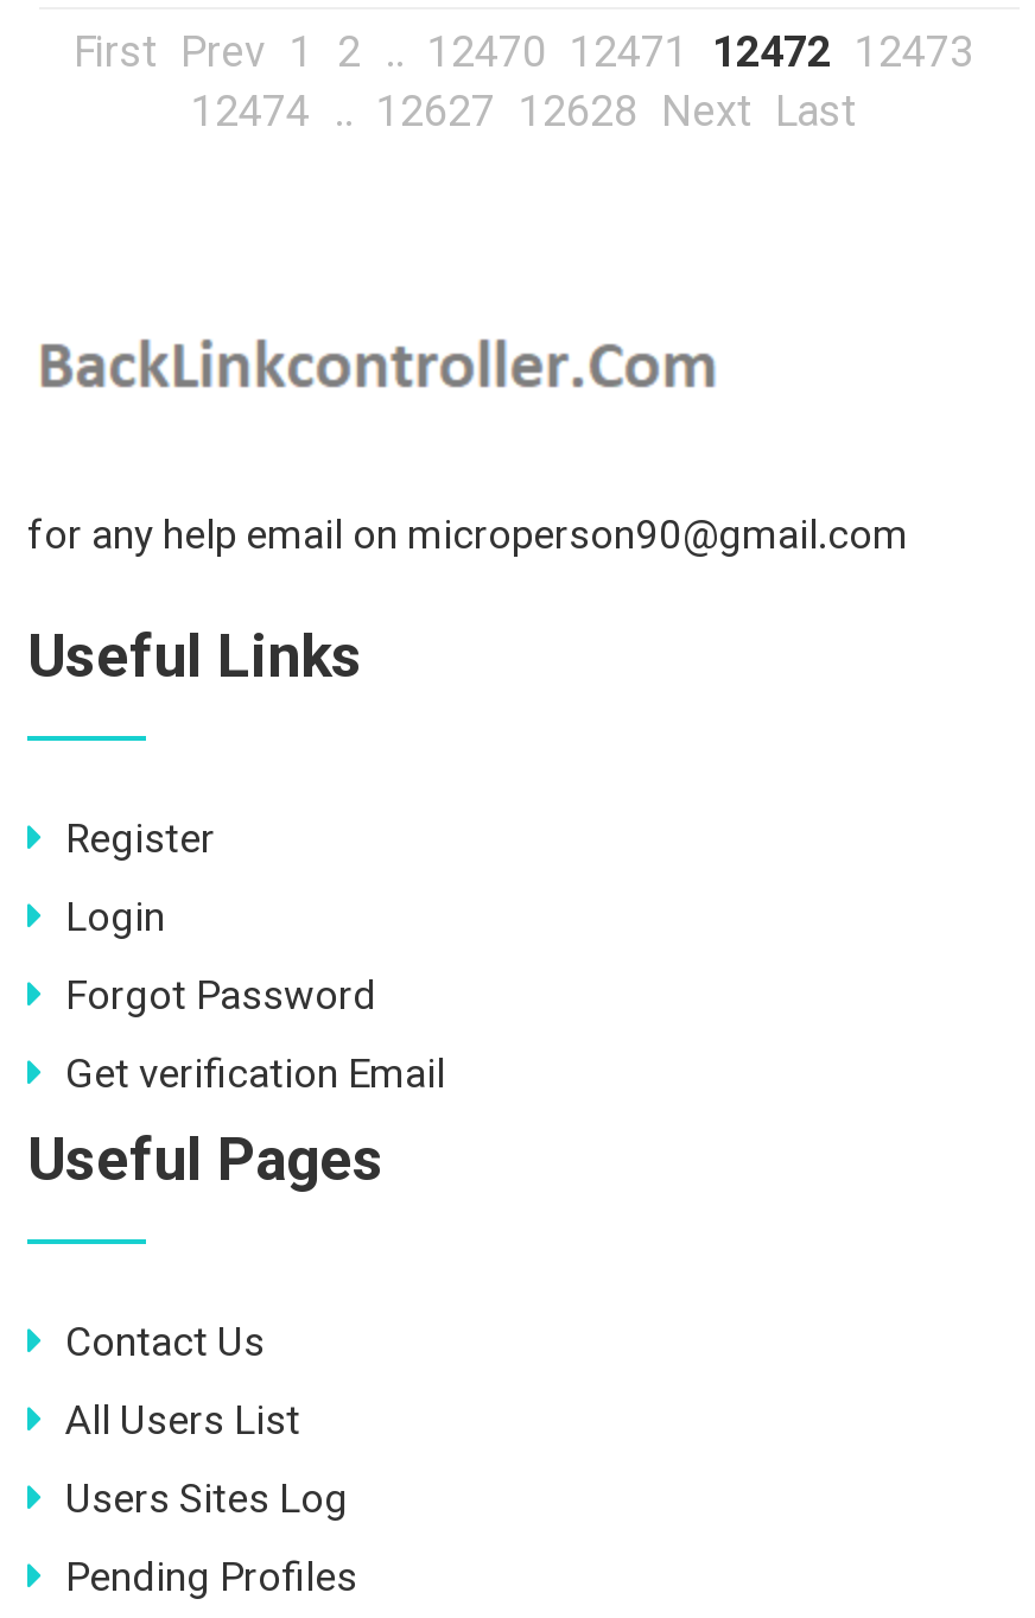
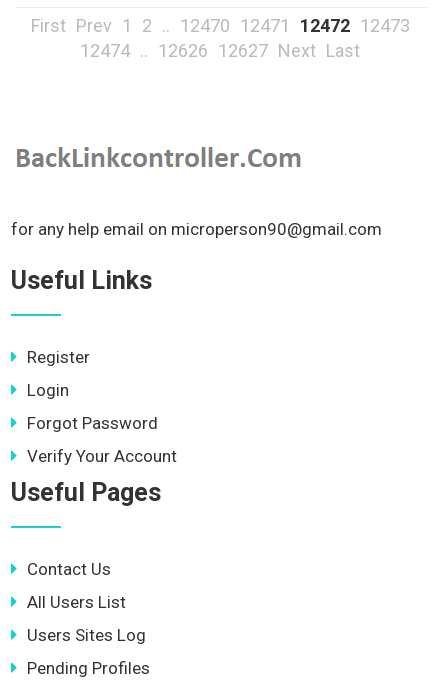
[191,85,856,135] 12474 .. 12627 12628 Next Last -> [80,40,360,61] 12474 .. 12626 12627 Next Last
[65,1049,445,1097] Get verification Email -> [27,446,177,466] Verify Your Account

